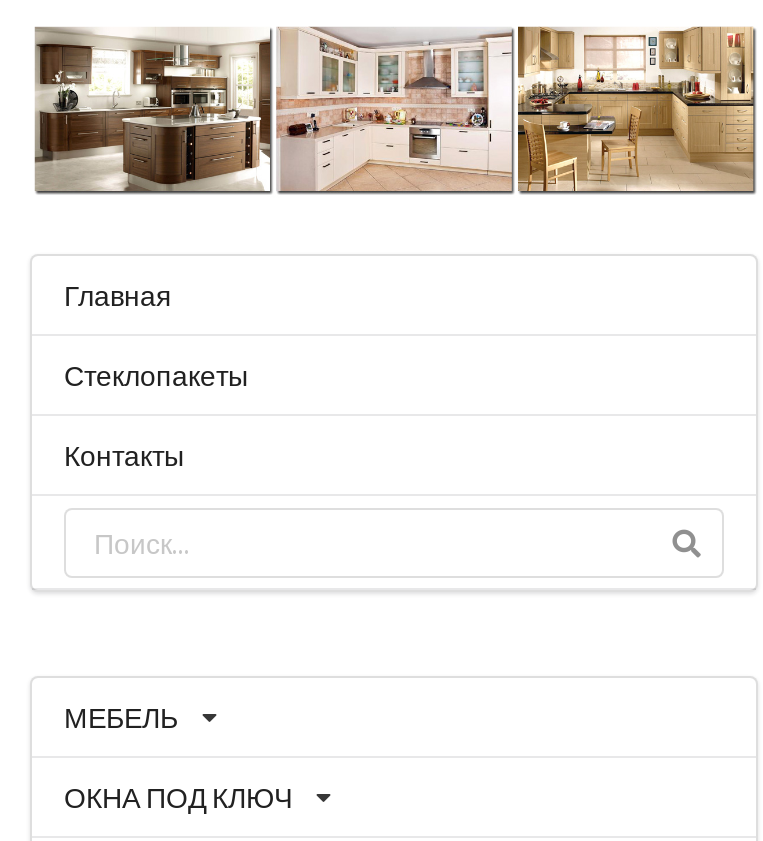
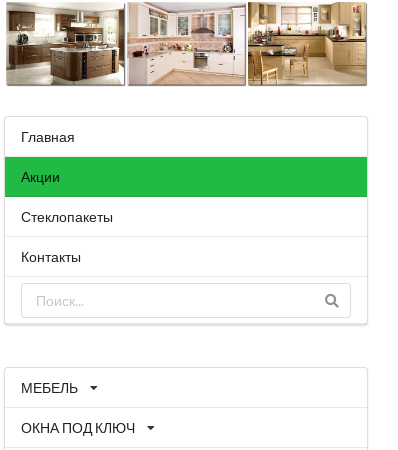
none -> [21,168,60,185] Акции

